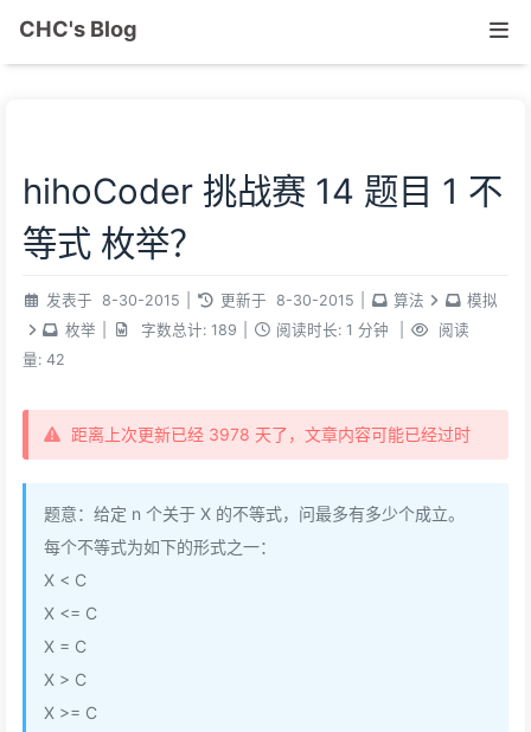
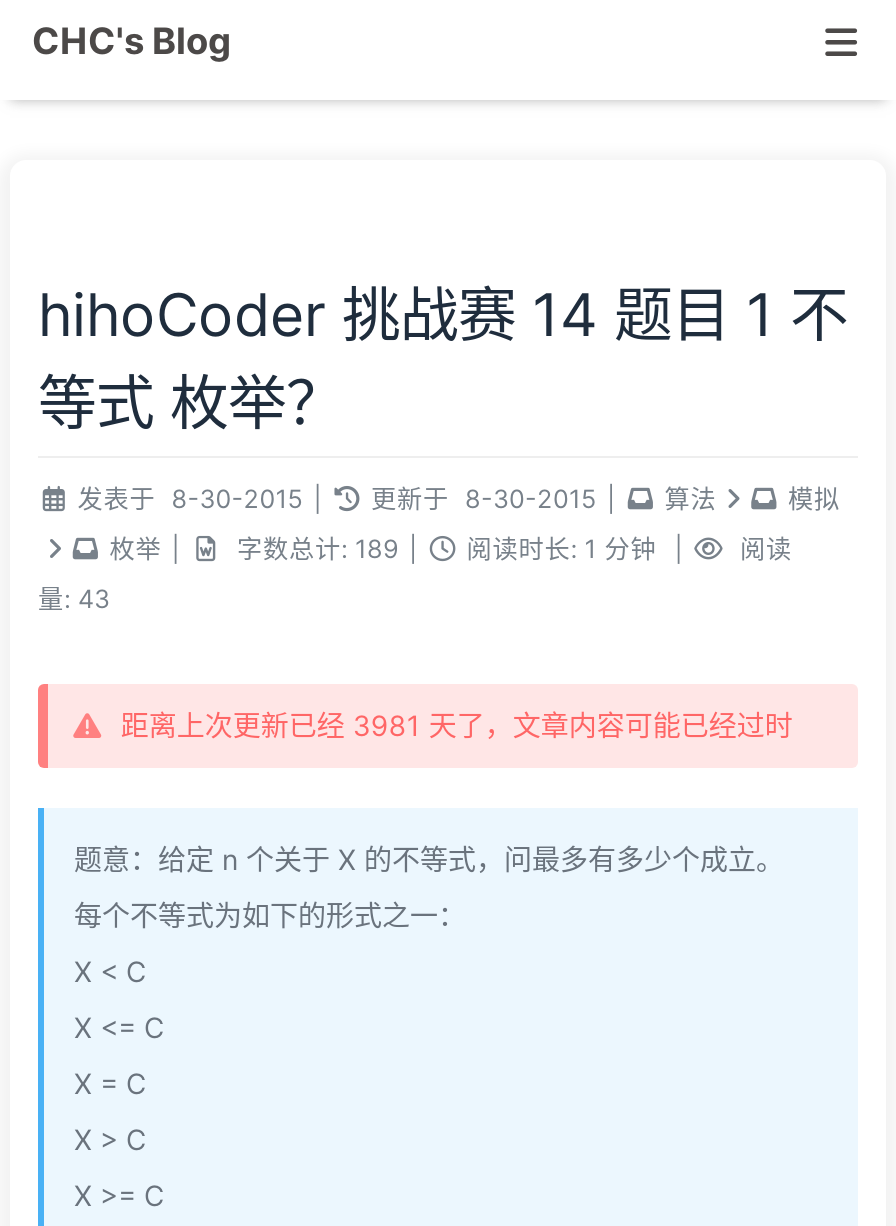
[23,351,65,368] 量: 42 -> [38,584,110,614] 量: 43
[72,424,471,444] 距离上次更新已经 3978 天了，文章内容可能已经过时 -> [121,708,793,742] 距离上次更新已经 3981 天了，文章内容可能已经过时

